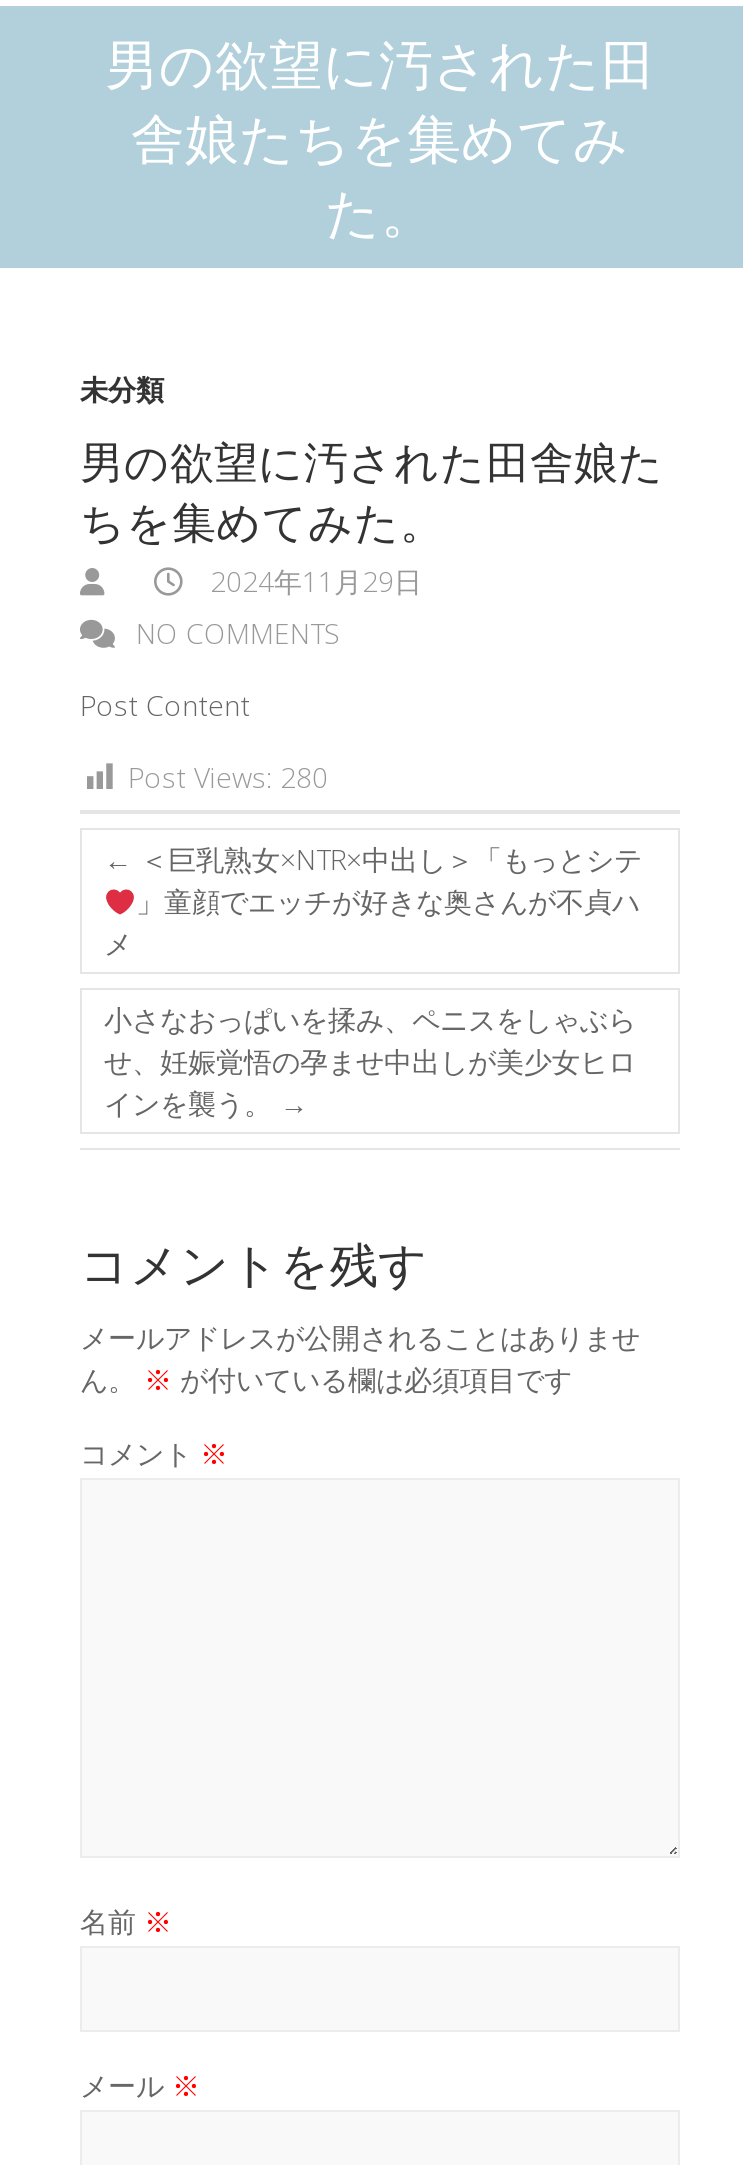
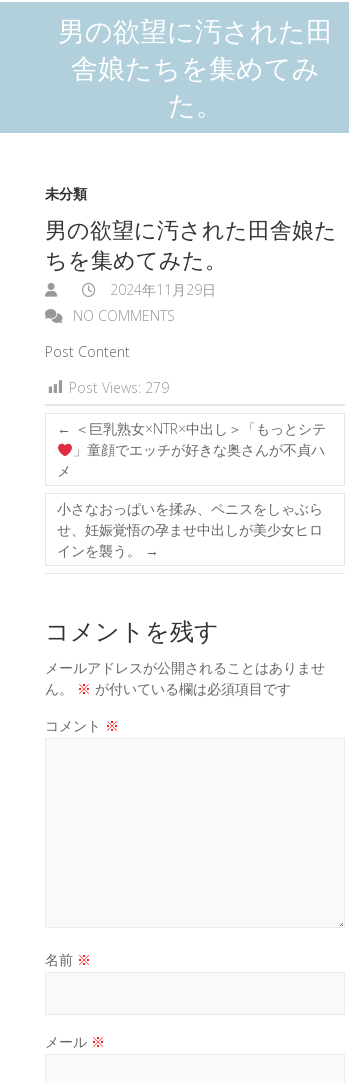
[128,758,328,796] Post Views: 280 -> [69,378,169,397] Post Views: 279

